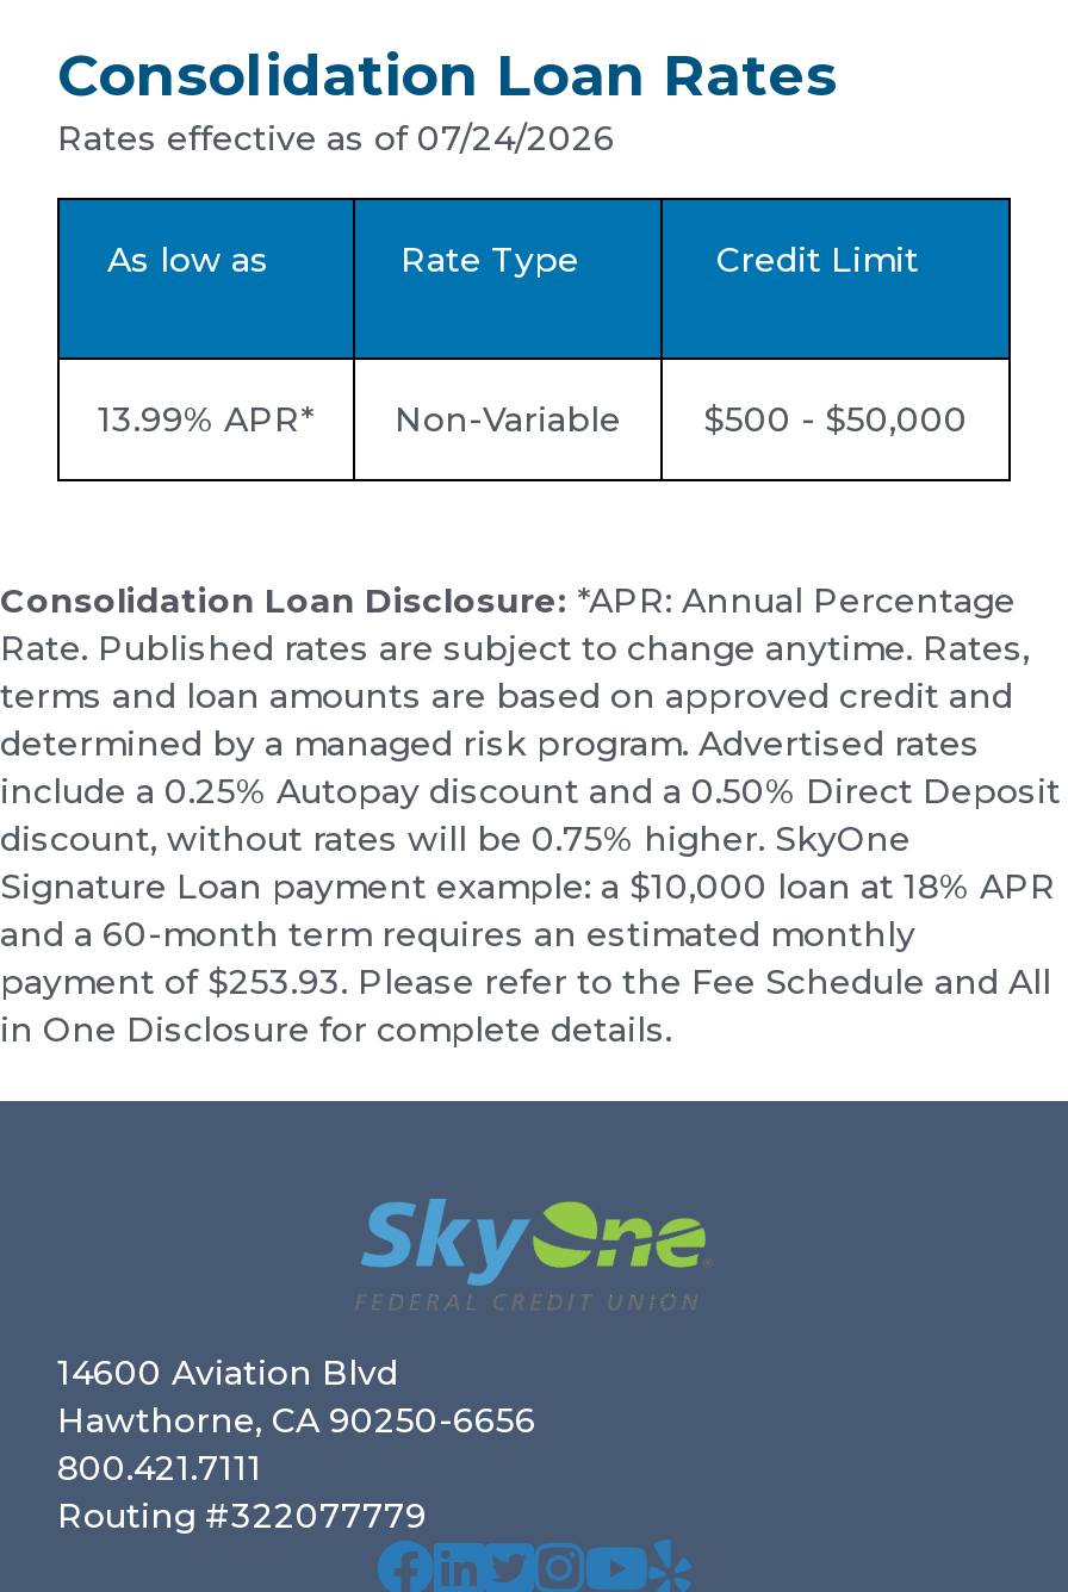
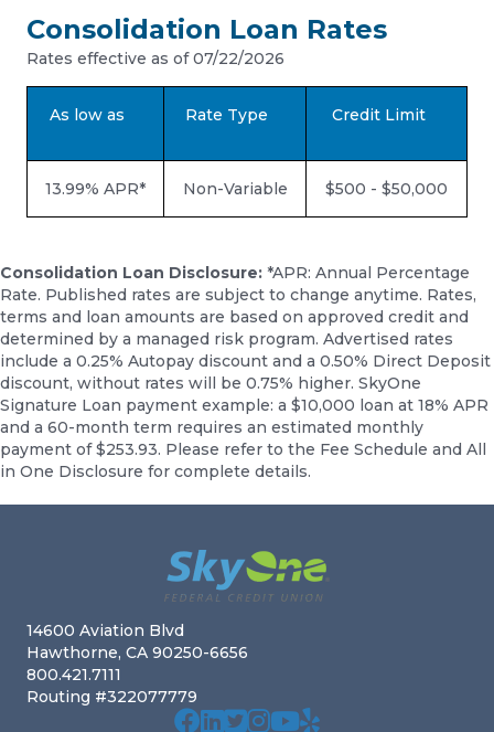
[57,117,615,159] Rates effective as of 07/24/2026 -> [26,48,284,68] Rates effective as of 07/22/2026

